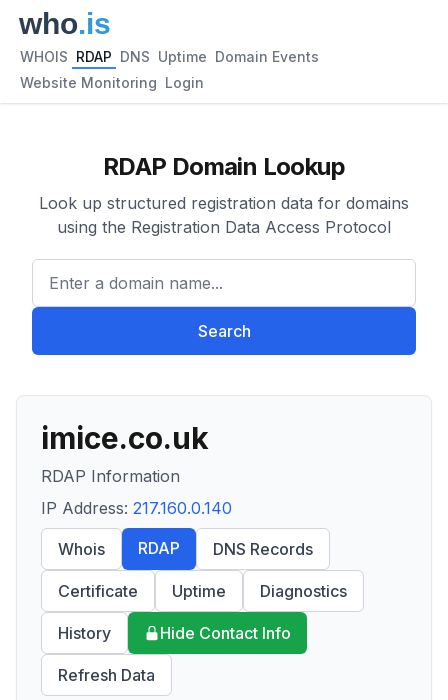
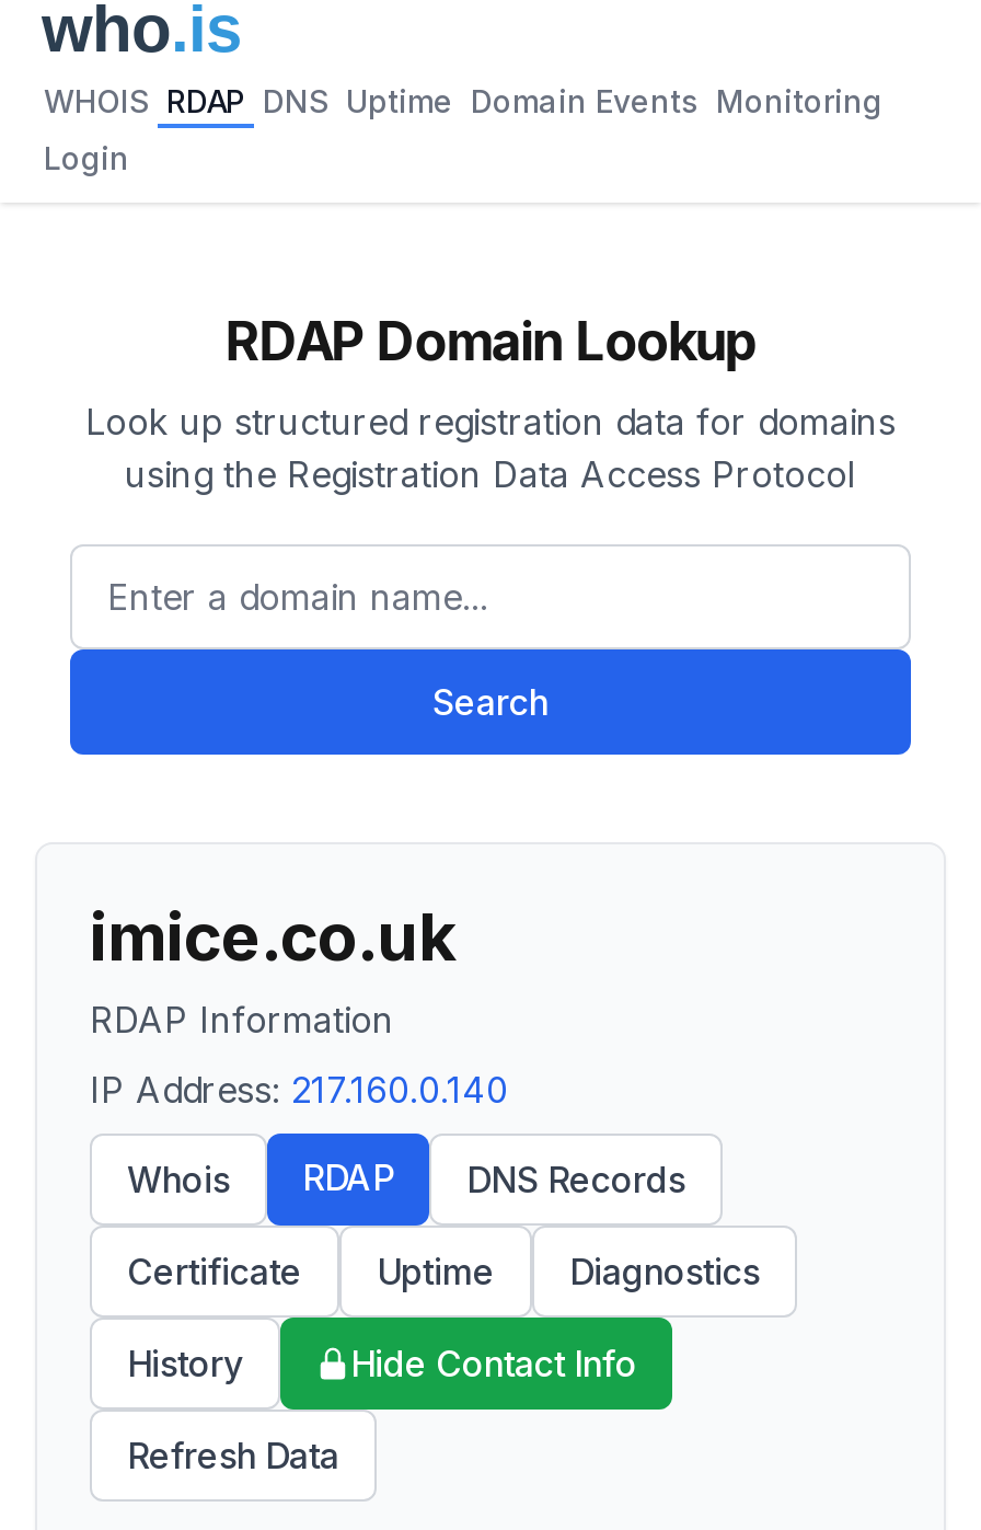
[20,48,319,65] WHOIS RDAP DNS Uptime Domain Events -> [44,82,882,119] WHOIS RDAP DNS Uptime Domain Events Monitoring
[20,74,204,91] Website Monitoring Login -> [44,139,129,176] Login

